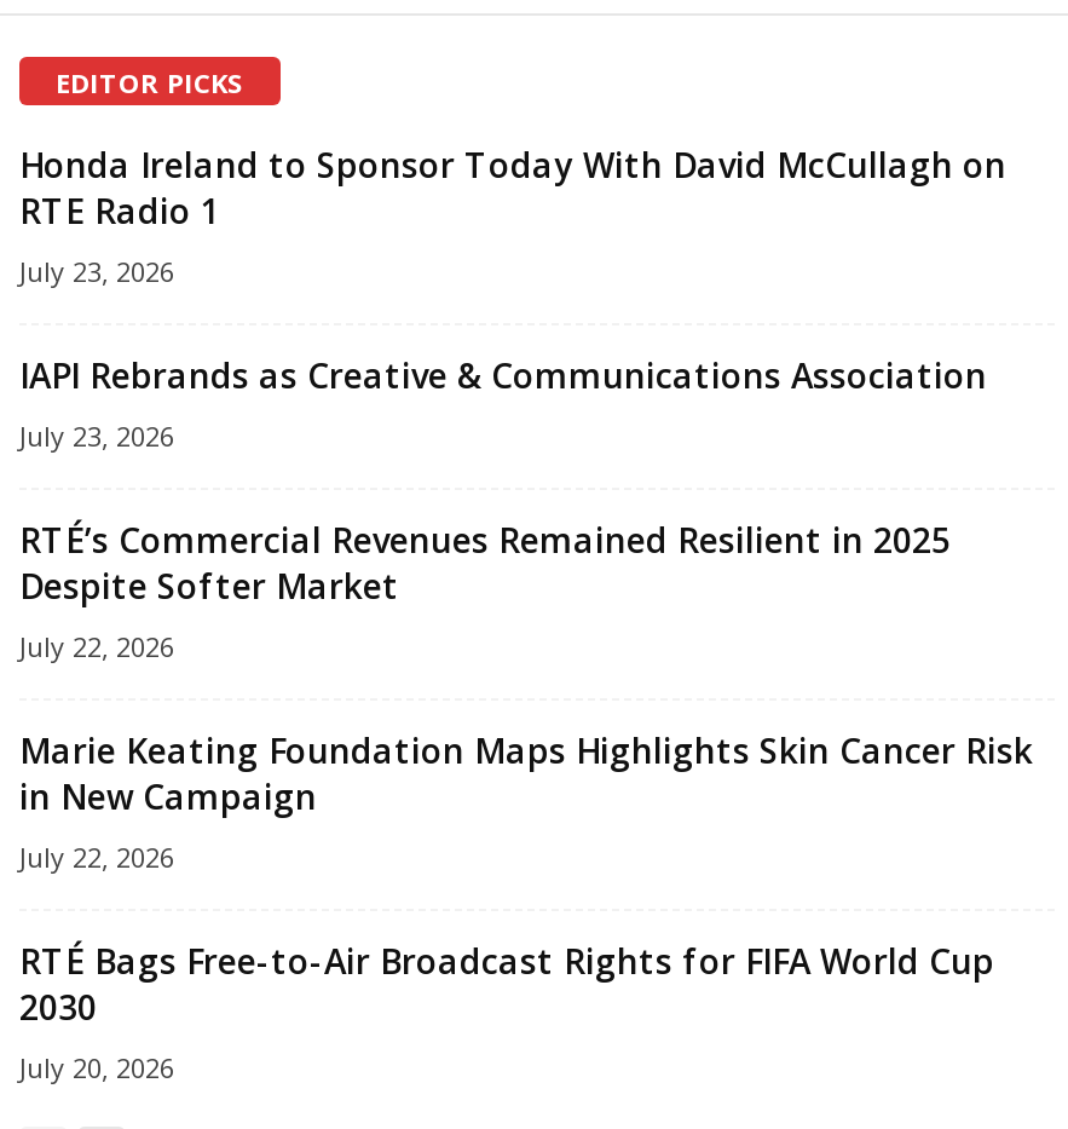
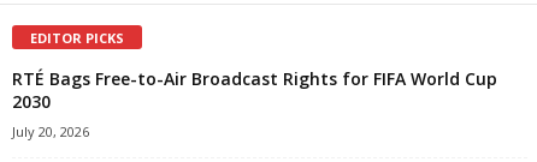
[19,141,1033,875] Honda Ireland to Sponsor Today With David McCullagh on | RTE Radio 1 | July 23, 2026 | IAPI Rebrands as Creative & Communications Association | July 23, 2026 | RTÉ’s Commercial Revenues Remained Resilient in 2025 | Despite Softer Market | July 22, 2026 | Marie Keating Foundation Maps Highlights Skin Cancer Risk | in New Campaign | July 22, 2026 -> none

